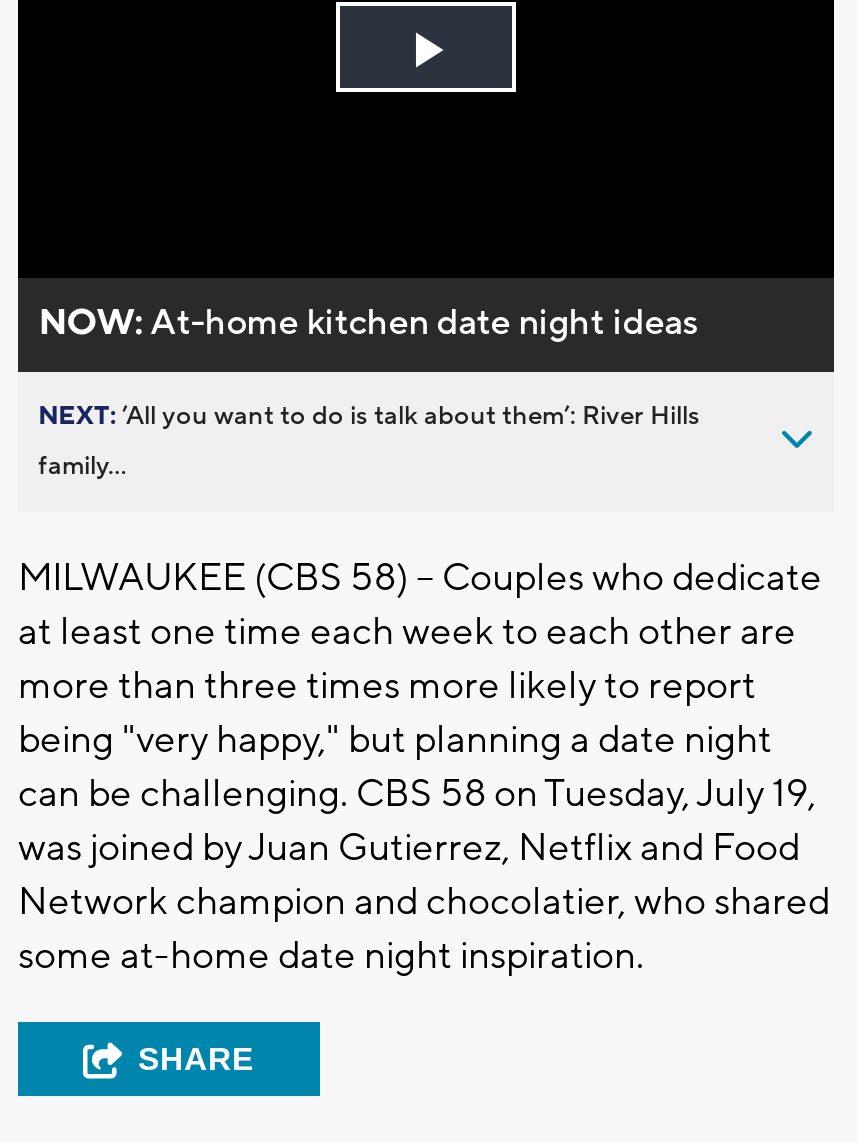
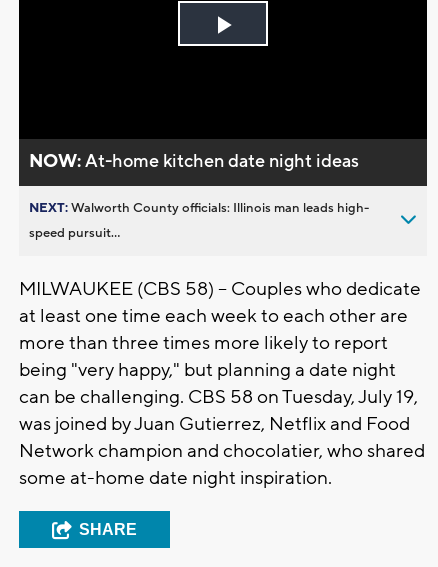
[38,400,700,432] NEXT: ’All you want to do is talk about them’: River Hills -> [29,200,369,216] NEXT: Walworth County officials: Illinois man leads high-
[38,450,126,482] family... -> [29,225,120,241] speed pursuit...

